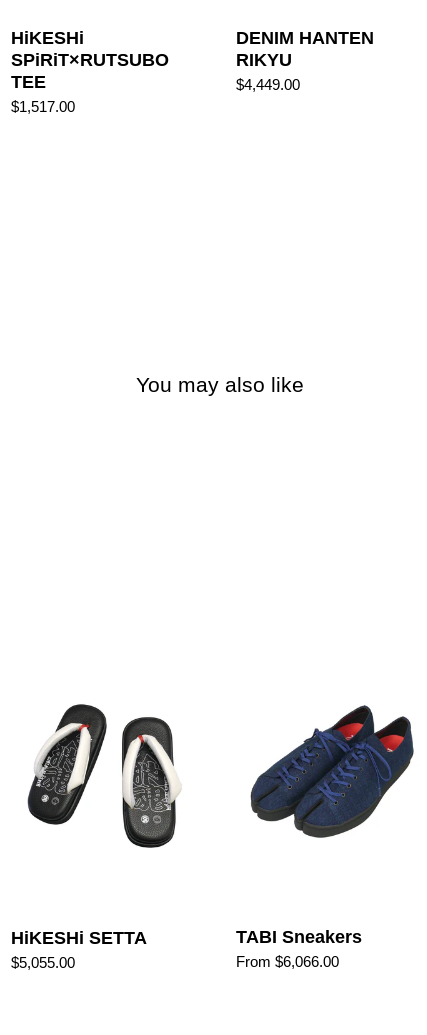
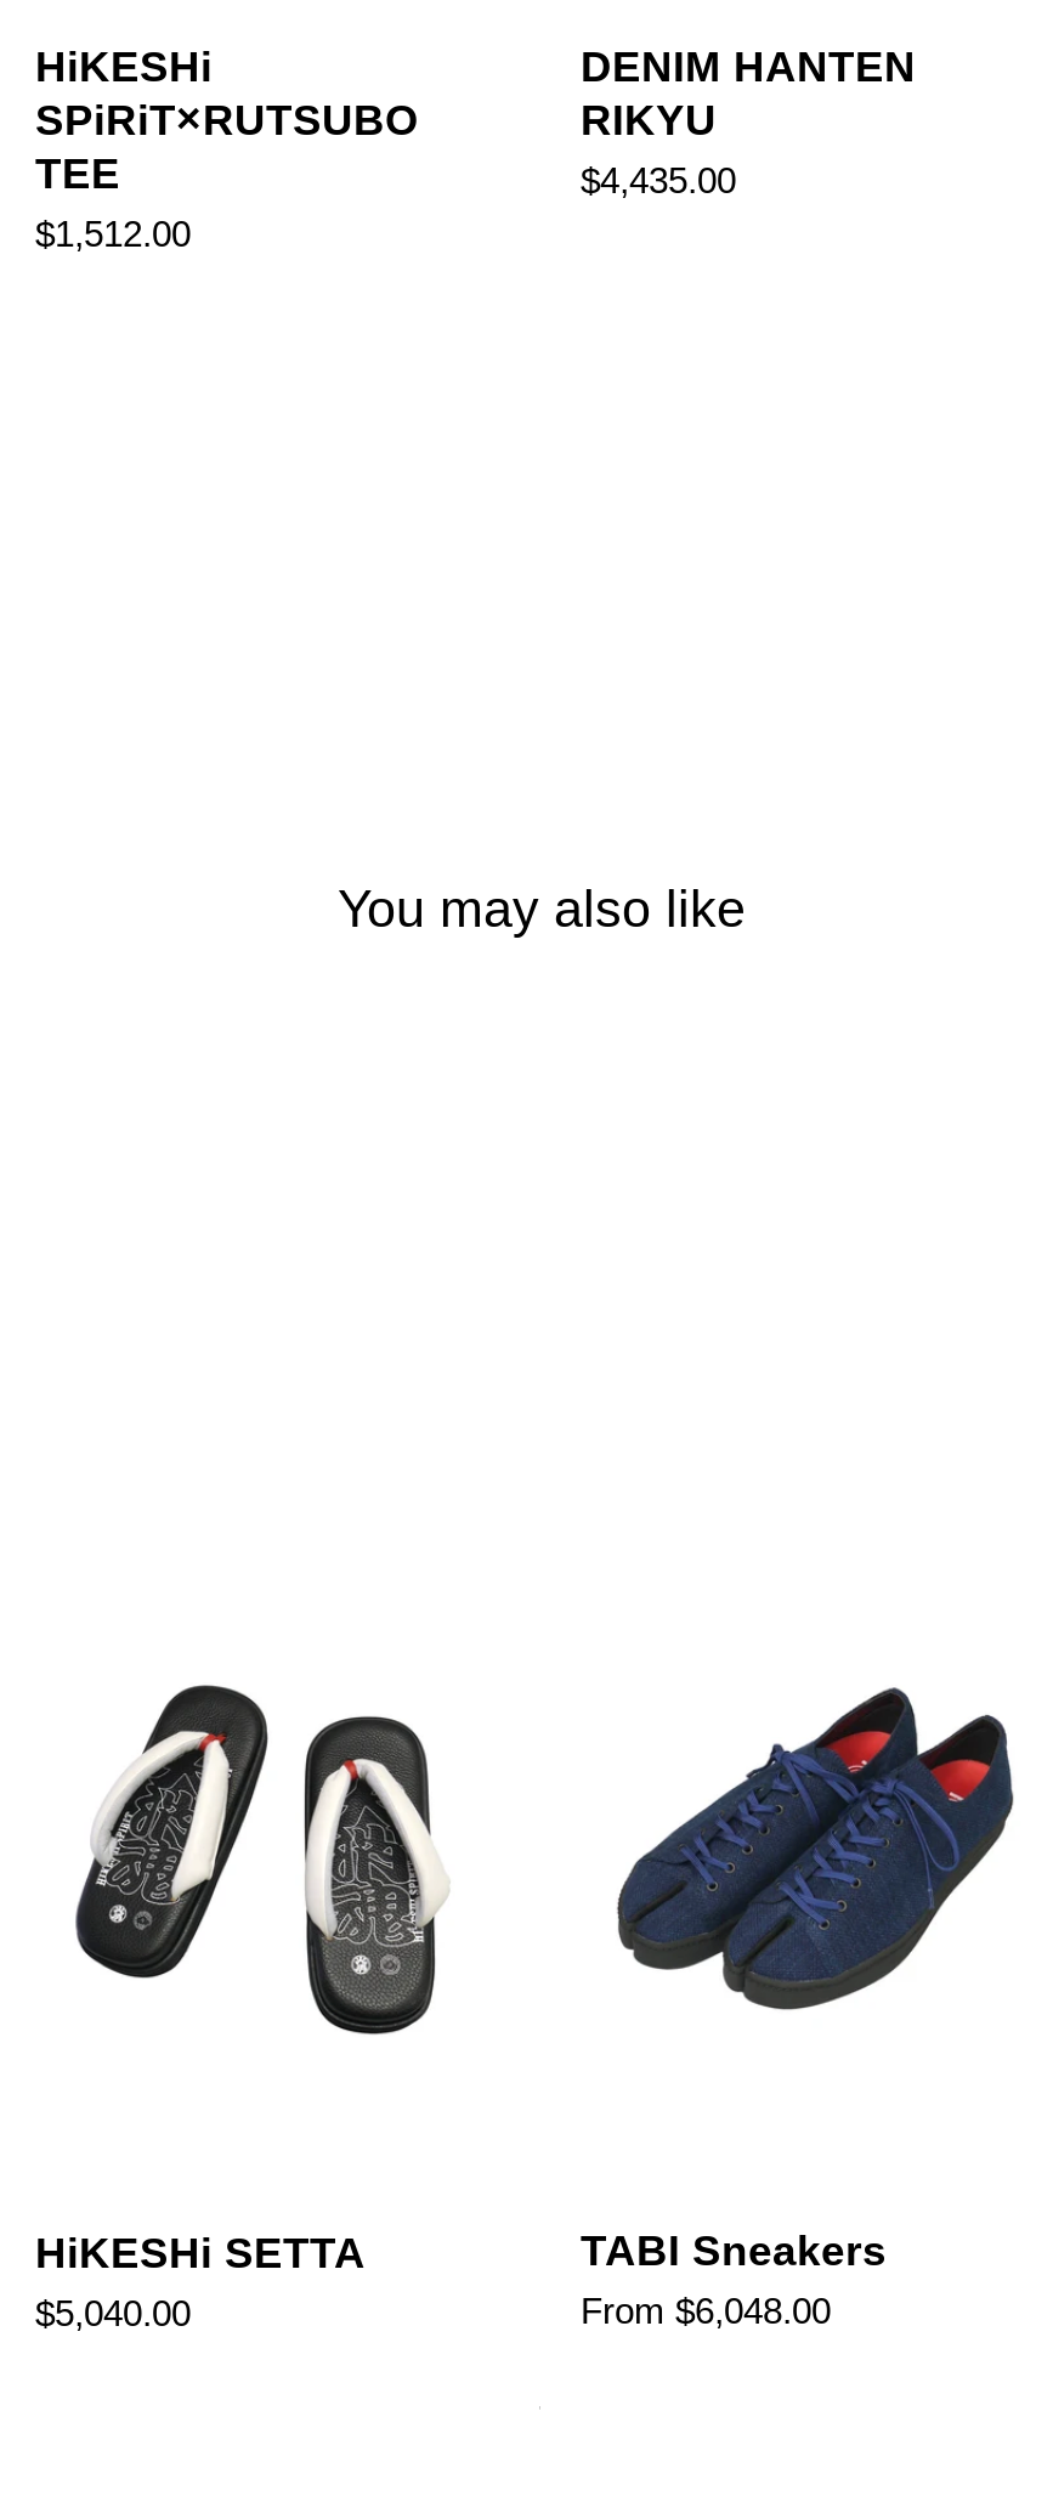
[235,76,299,93] $4,449.00 -> [581,158,736,199] $4,435.00
[11,98,75,115] $1,517.00 -> [35,212,191,253] $1,512.00
[11,954,75,971] $5,055.00 -> [35,2293,191,2334] $5,040.00
[235,953,338,970] From $6,066.00 -> [581,2290,831,2332] From $6,048.00

